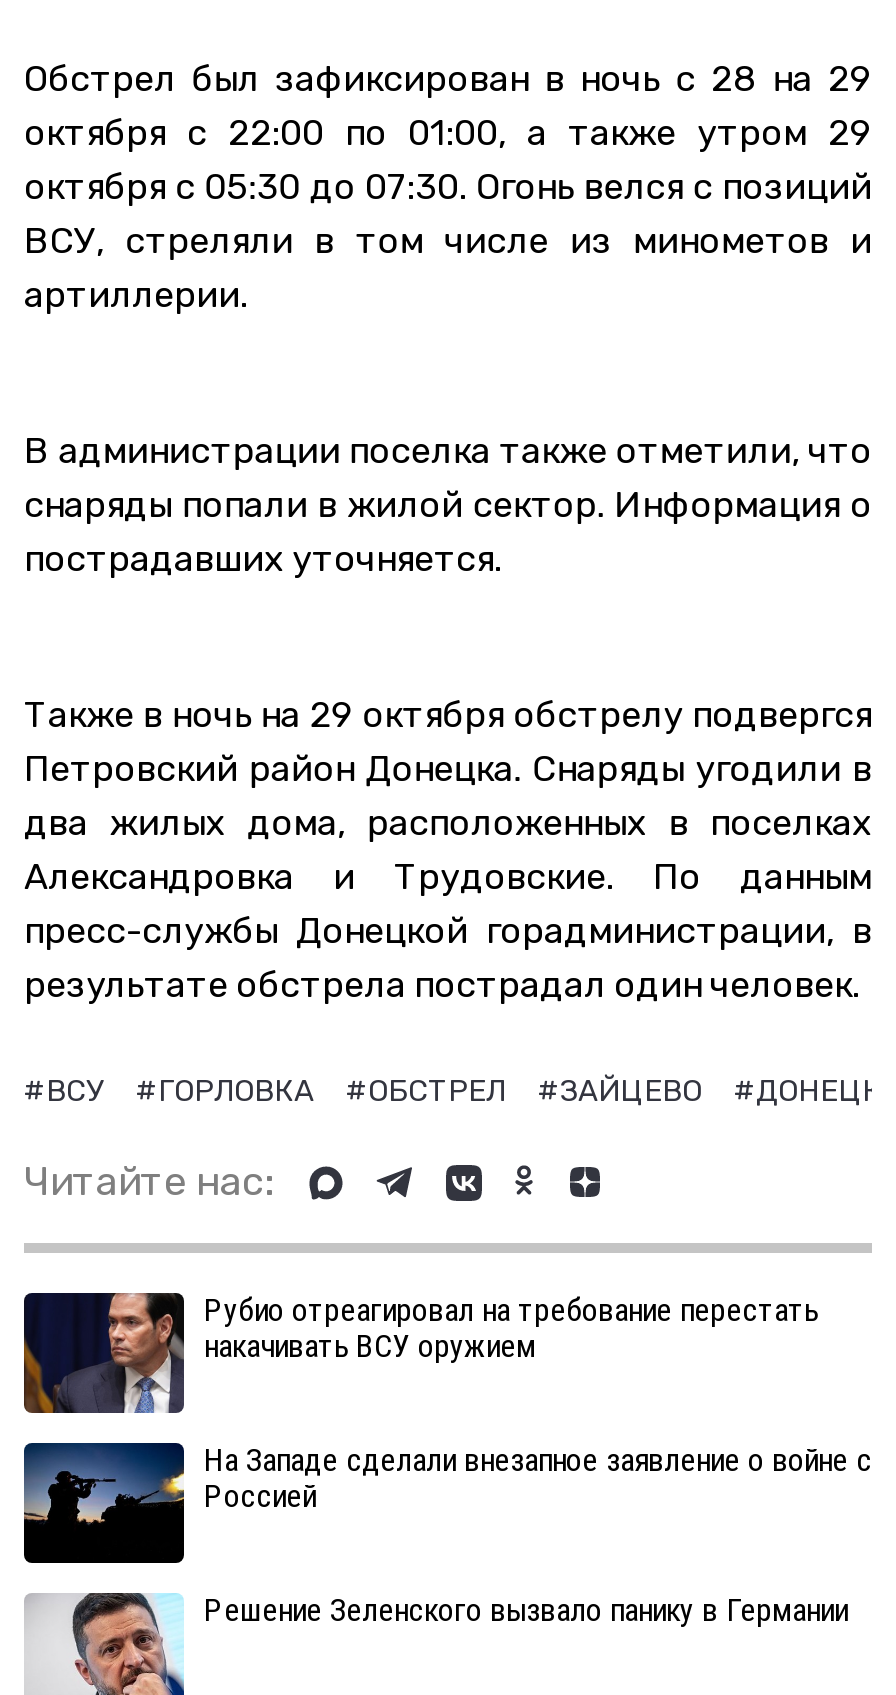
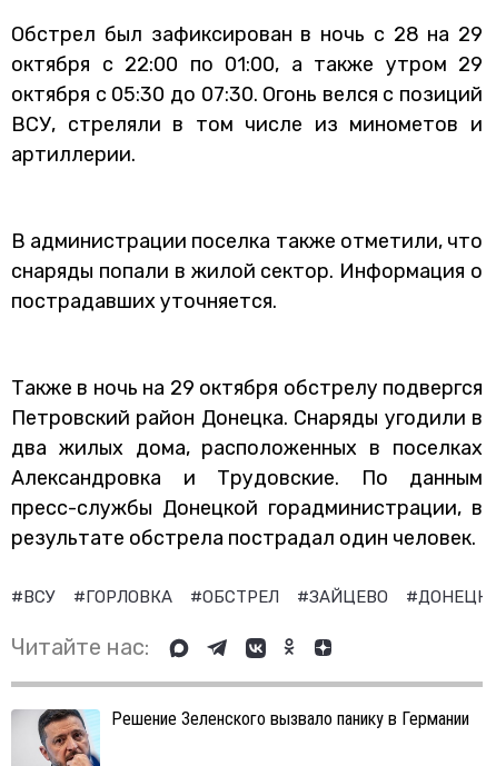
[22,1291,872,1516] [image] | Рубио отреагировал на требование перестать | накачивать ВСУ оружием | На Западе сделали внезапное заявление о войне с | Россией -> none
[22,1441,186,1565] [image] -> none

